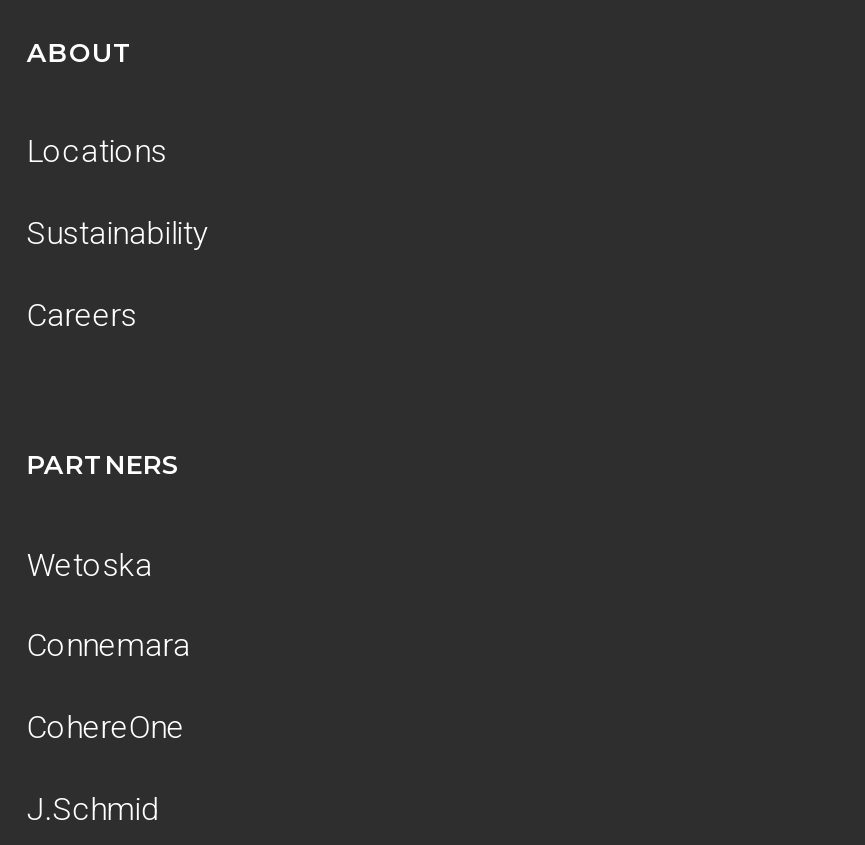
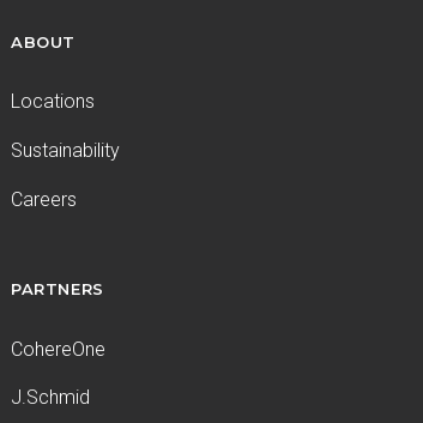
[27,545,191,665] Wetoska | Connemara -> none

